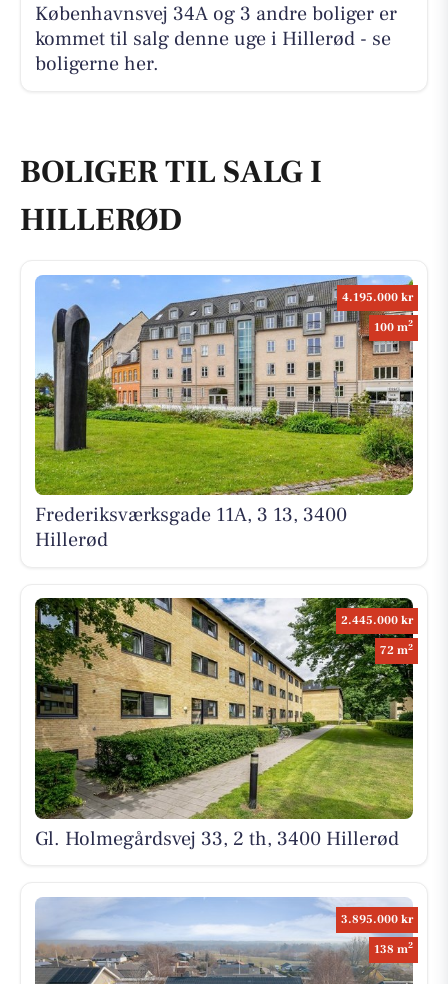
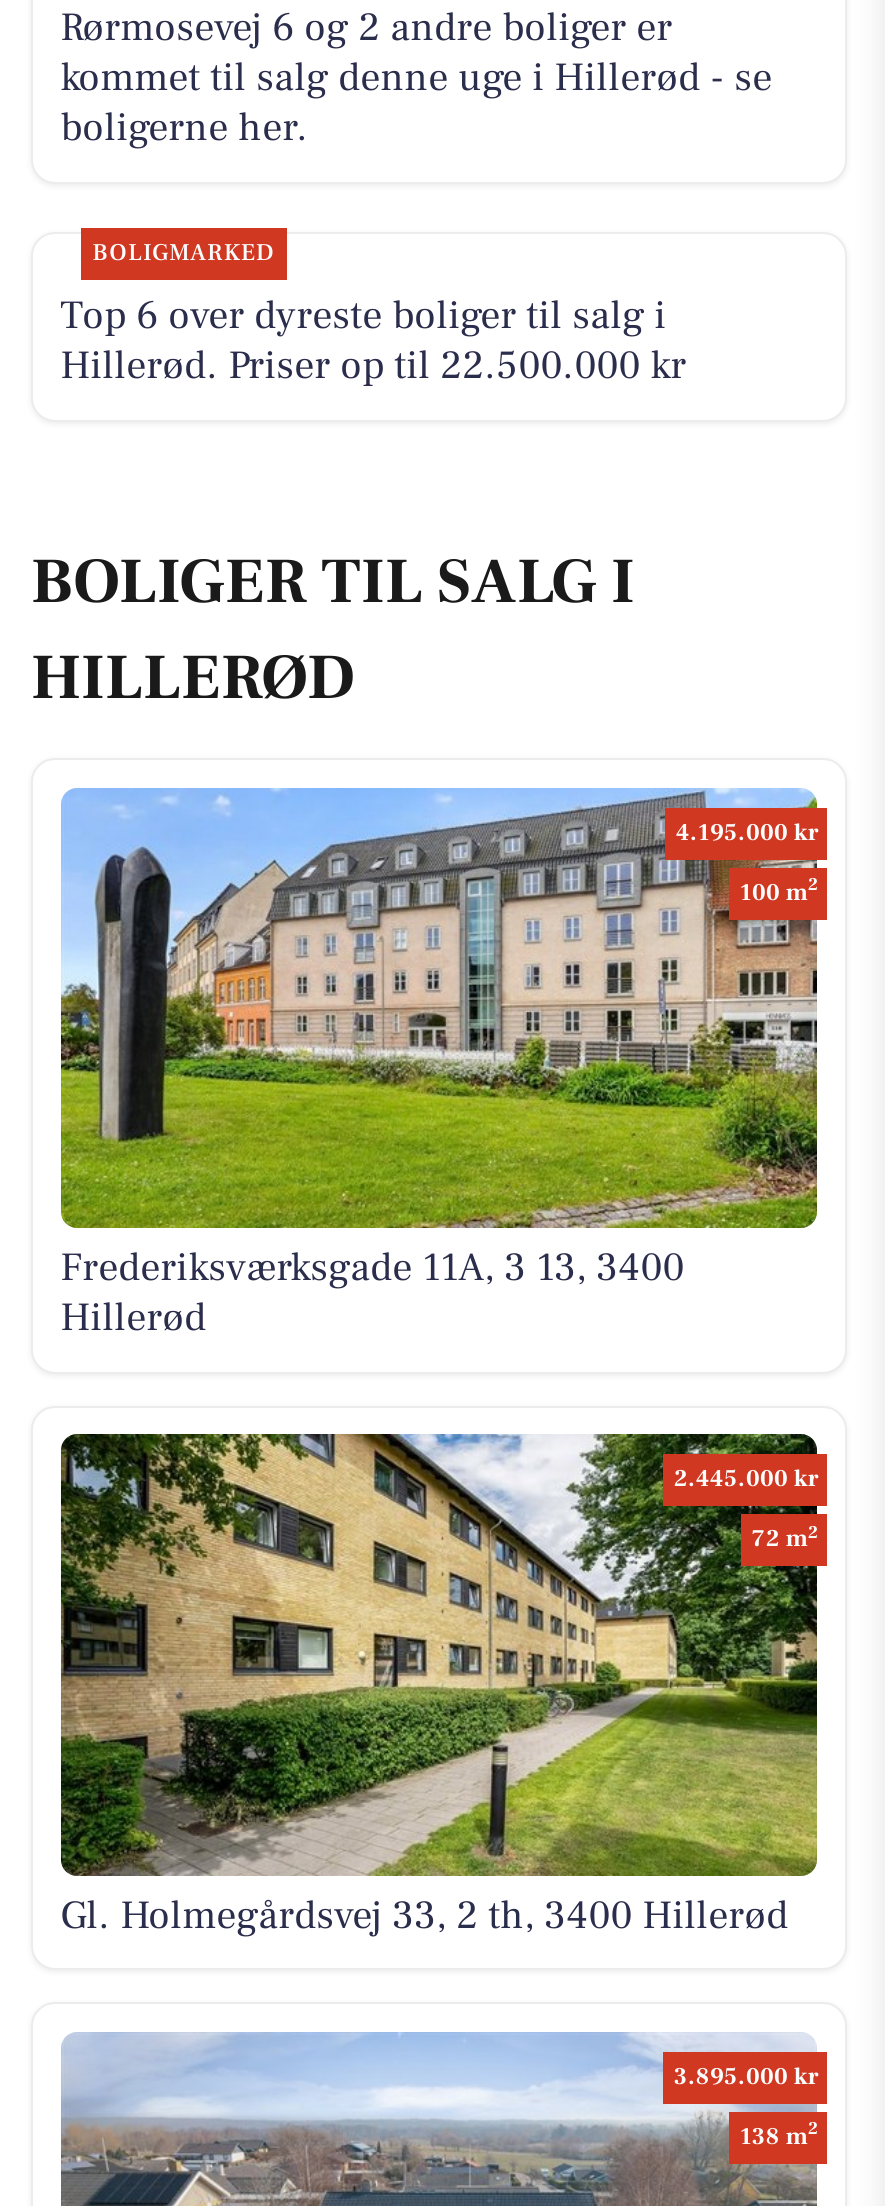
[35,1,397,27] Københavnsvej 34A og 3 andre boliger er -> [60,3,672,55] Rørmosevej 6 og 2 andre boliger er
none -> [60,239,686,393] BOLIGMARKED | Top 6 over dyreste boliger til salg i | Hillerød. Priser op til 22.500.000 kr

